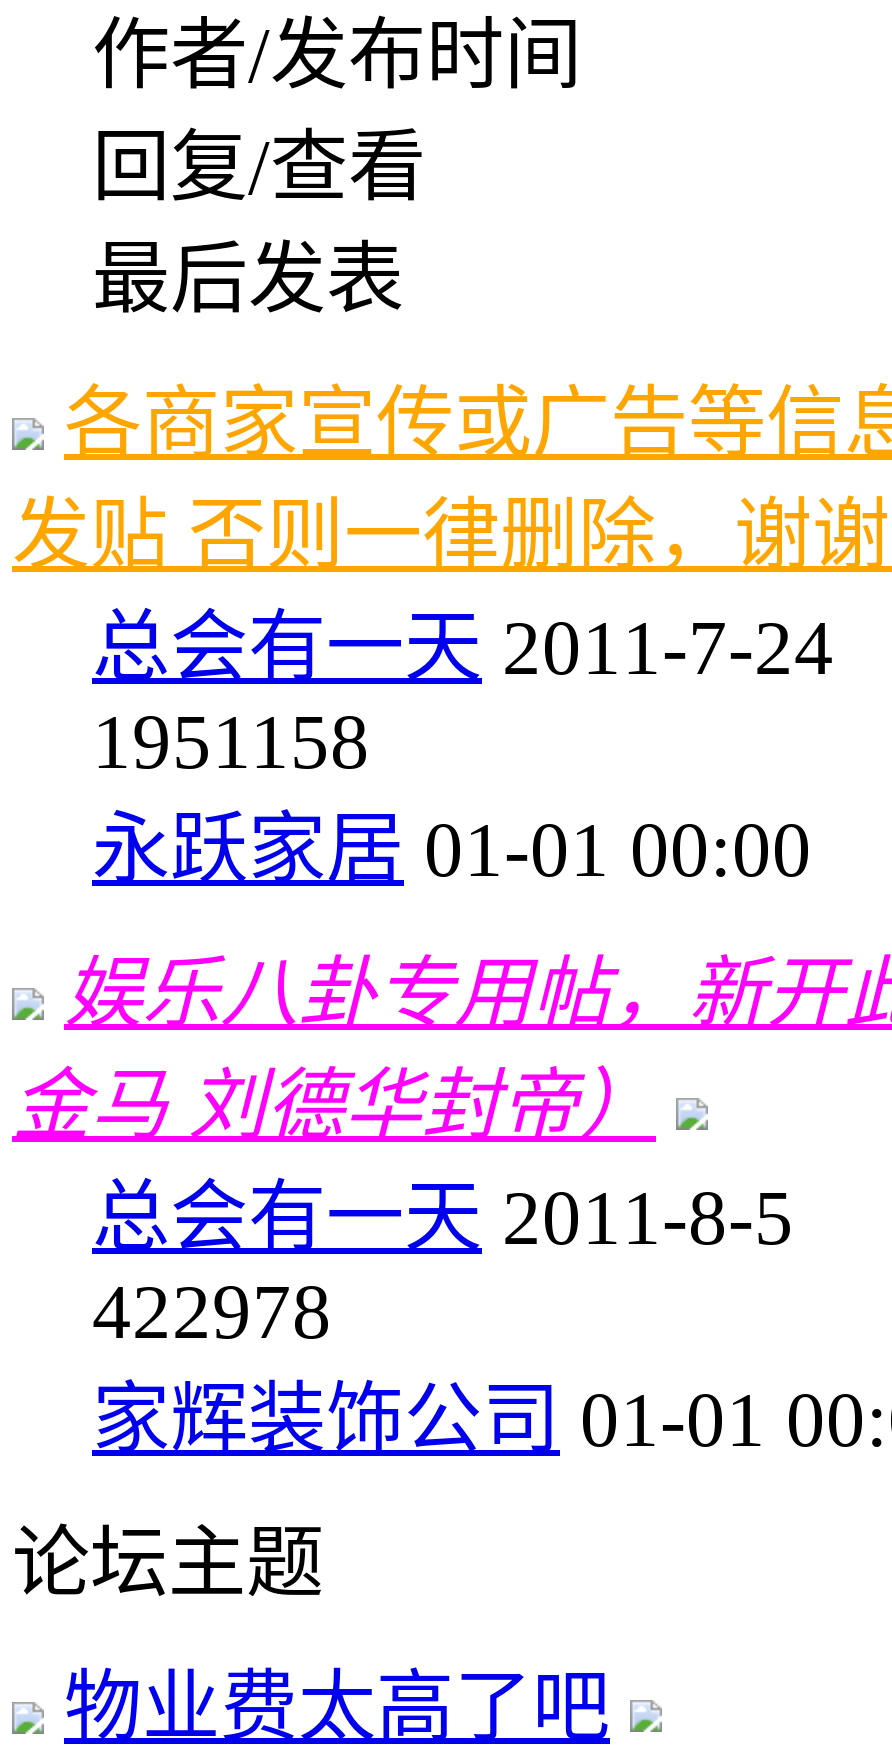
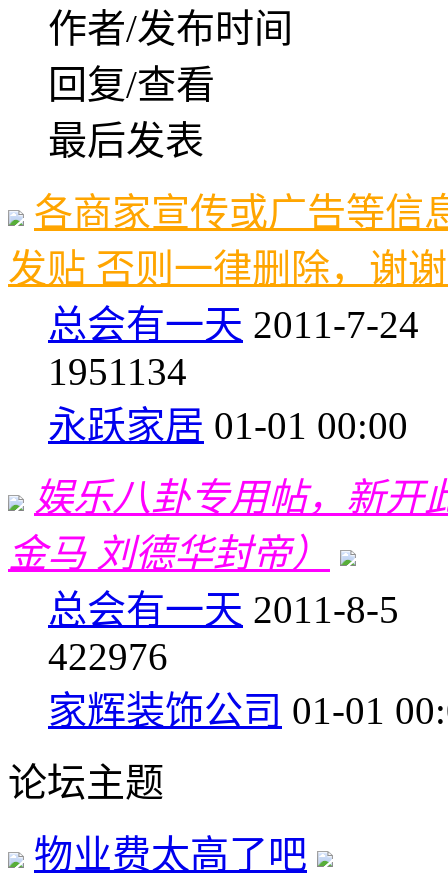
[92,698,370,784] 1951158 -> [48,350,187,393] 1951134
[92,1268,332,1354] 422978 -> [48,635,168,678] 422976

